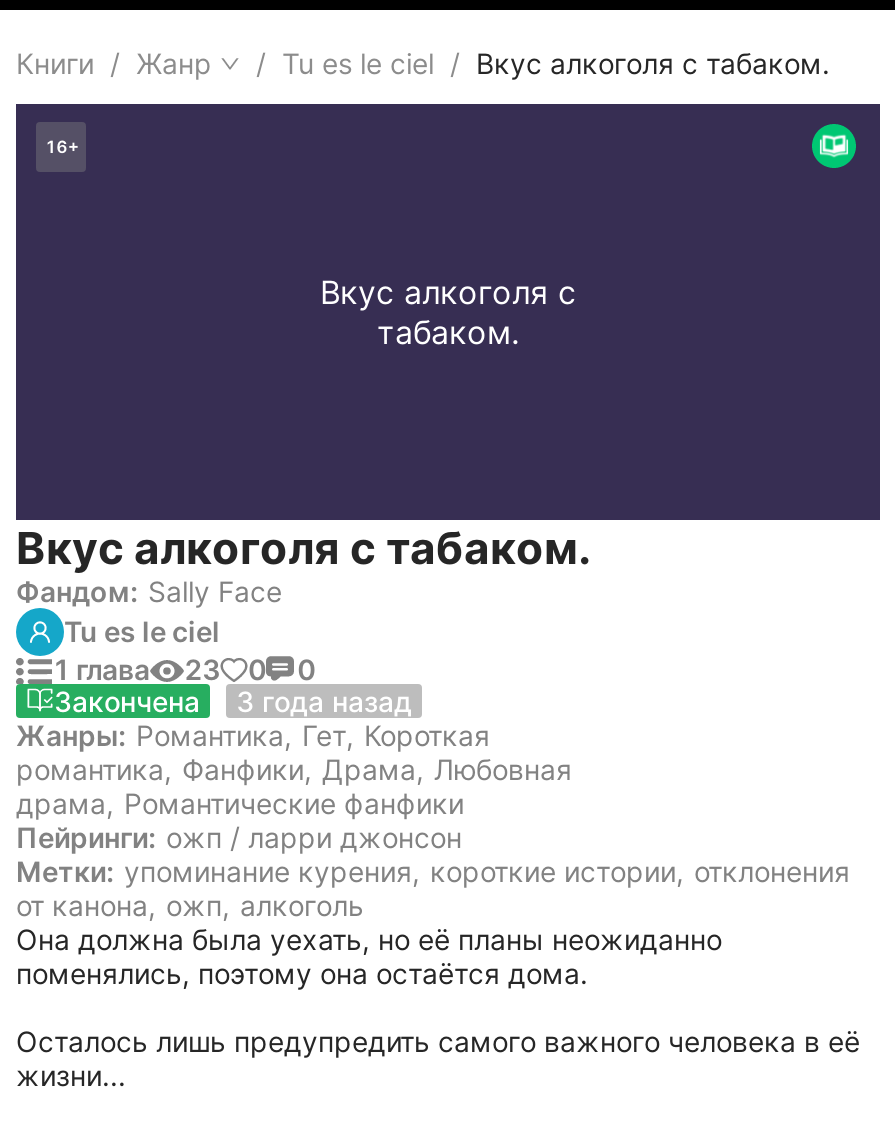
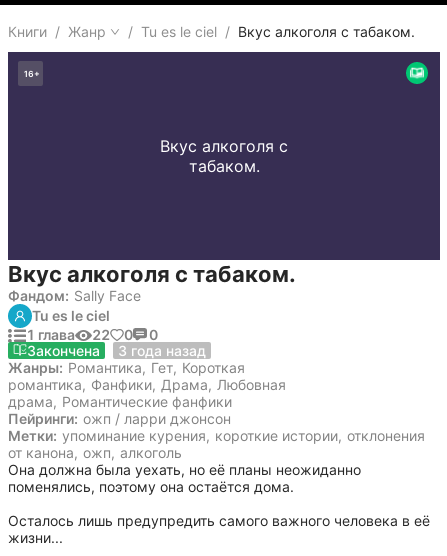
[52,652,315,686] 1 глава 23 0 0 -> [26,326,158,343] 1 глава 22 0 0

